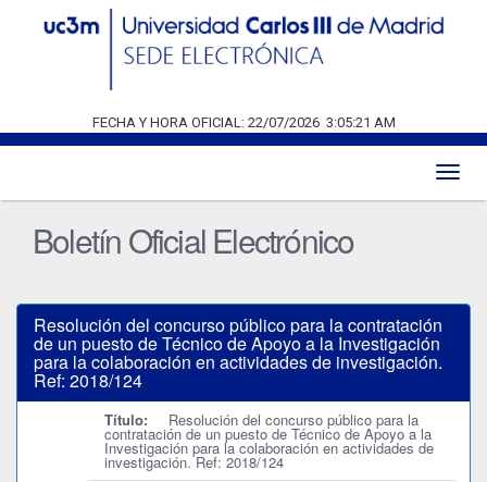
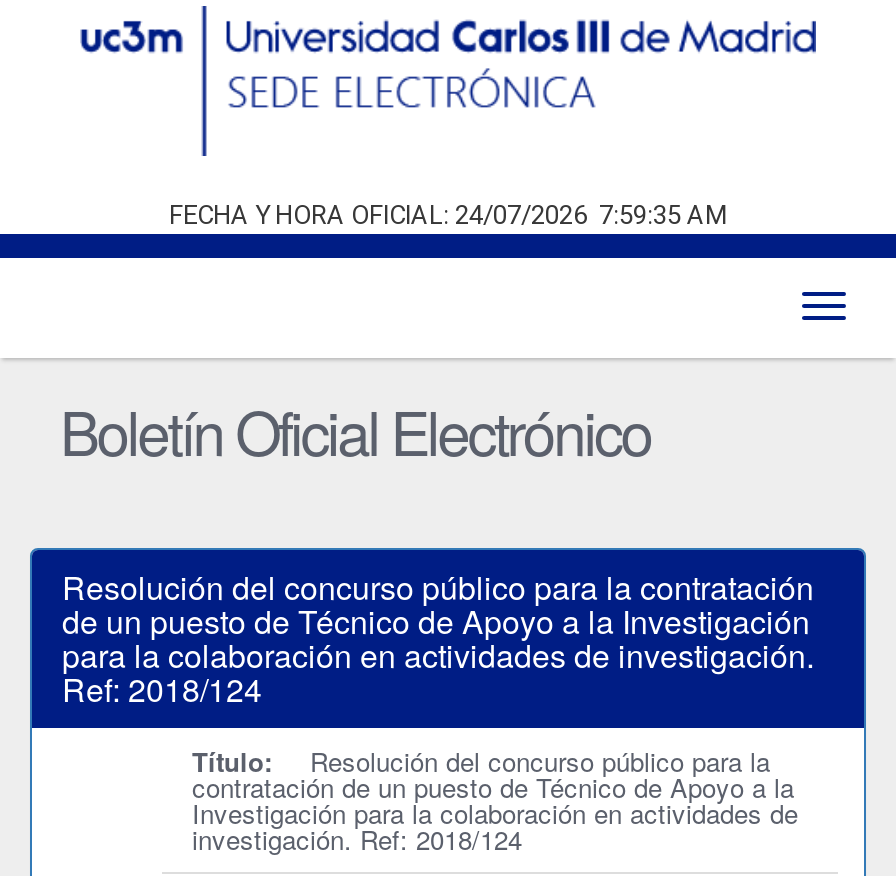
[92,114,395,130] FECHA Y HORA OFICIAL: 22/07/2026 3:05:21 AM -> [169,200,727,230] FECHA Y HORA OFICIAL: 24/07/2026 7:59:35 AM

